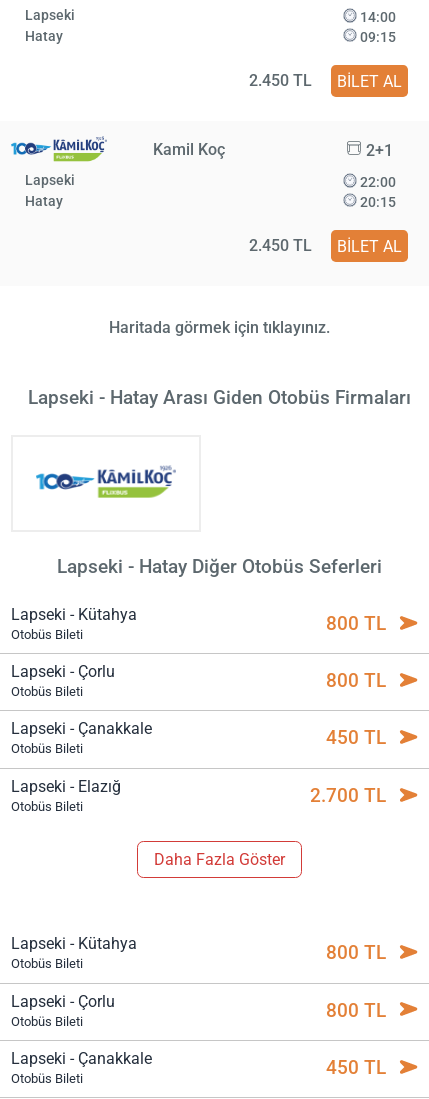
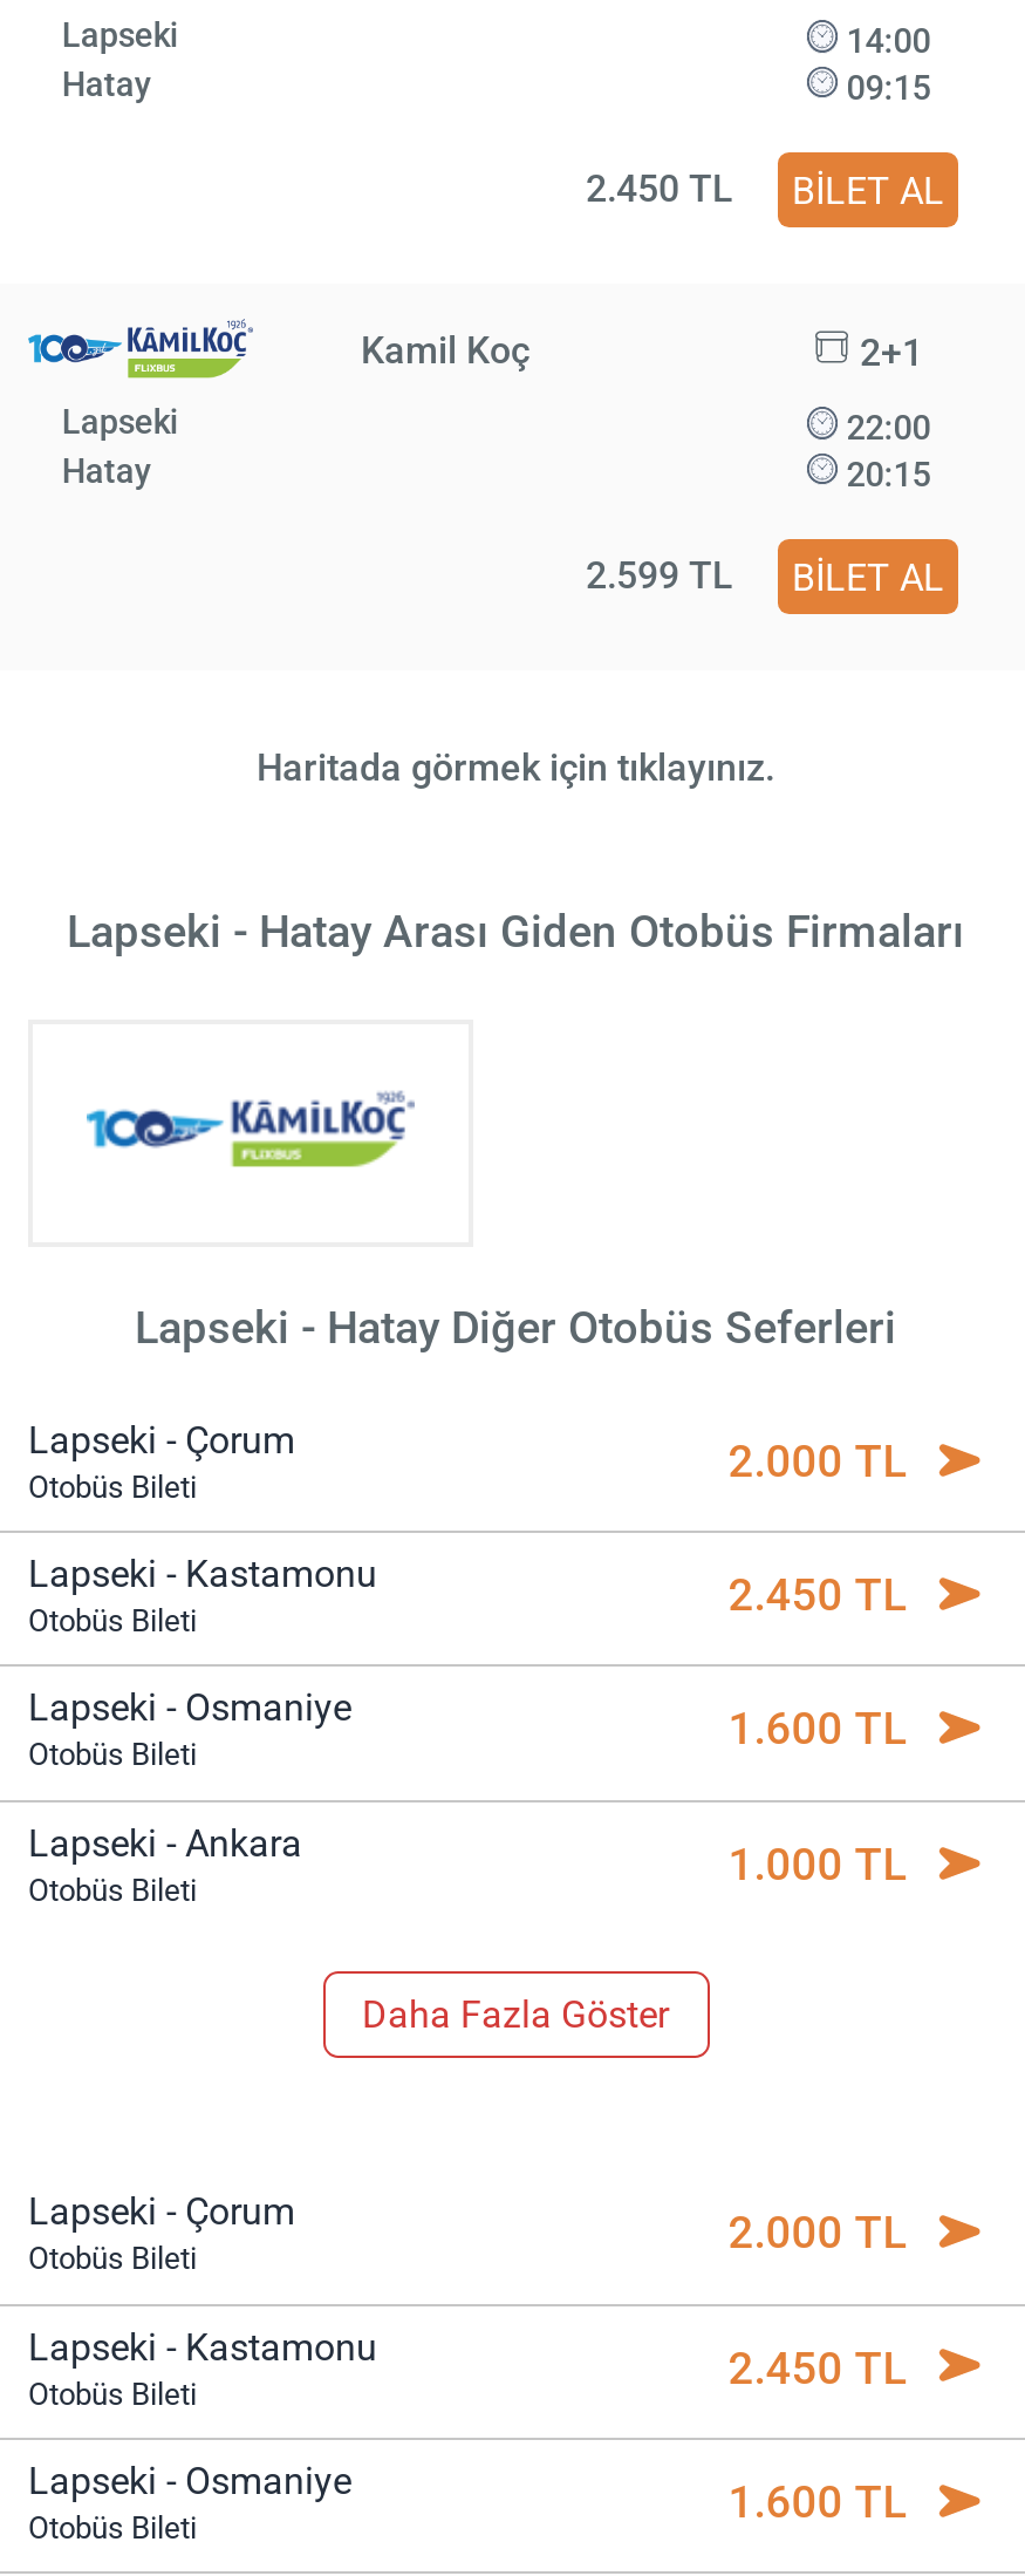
[249,236,402,256] 2.450 TL BİLET AL -> [586,553,944,599] 2.599 TL BİLET AL
[11,605,137,624] Lapseki - Kütahya -> [28,1418,295,1462] Lapseki - Çorum
[326,612,386,635] 800 TL -> [728,1434,906,1488] 2.000 TL
[11,662,115,681] Lapseki - Çorlu -> [28,1552,377,1596] Lapseki - Kastamonu
[326,669,386,692] 800 TL -> [728,1568,906,1622] 2.450 TL
[11,719,152,738] Lapseki - Çanakkale -> [28,1686,351,1731] Lapseki - Osmaniye
[326,726,386,749] 450 TL -> [728,1703,906,1757] 1.600 TL
[11,777,121,796] Lapseki - Elazığ -> [28,1821,302,1865] Lapseki - Ankara
[310,784,386,807] 2.700 TL -> [728,1837,906,1891] 1.000 TL
[11,934,137,953] Lapseki - Kütahya -> [28,2190,295,2234] Lapseki - Çorum
[326,941,386,964] 800 TL -> [728,2206,906,2260] 2.000 TL
[11,991,115,1010] Lapseki - Çorlu -> [28,2324,377,2369] Lapseki - Kastamonu
[326,998,386,1021] 800 TL -> [728,2340,906,2394] 2.450 TL
[11,1049,152,1068] Lapseki - Çanakkale -> [28,2459,351,2503] Lapseki - Osmaniye
[326,1056,386,1079] 450 TL -> [728,2475,906,2529] 1.600 TL

